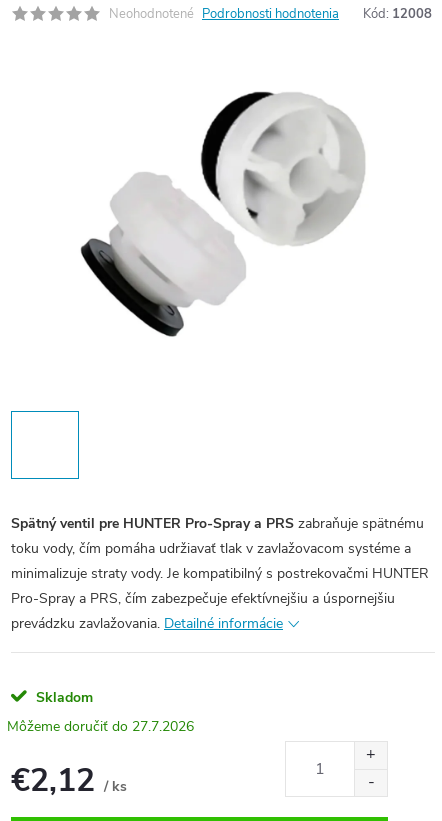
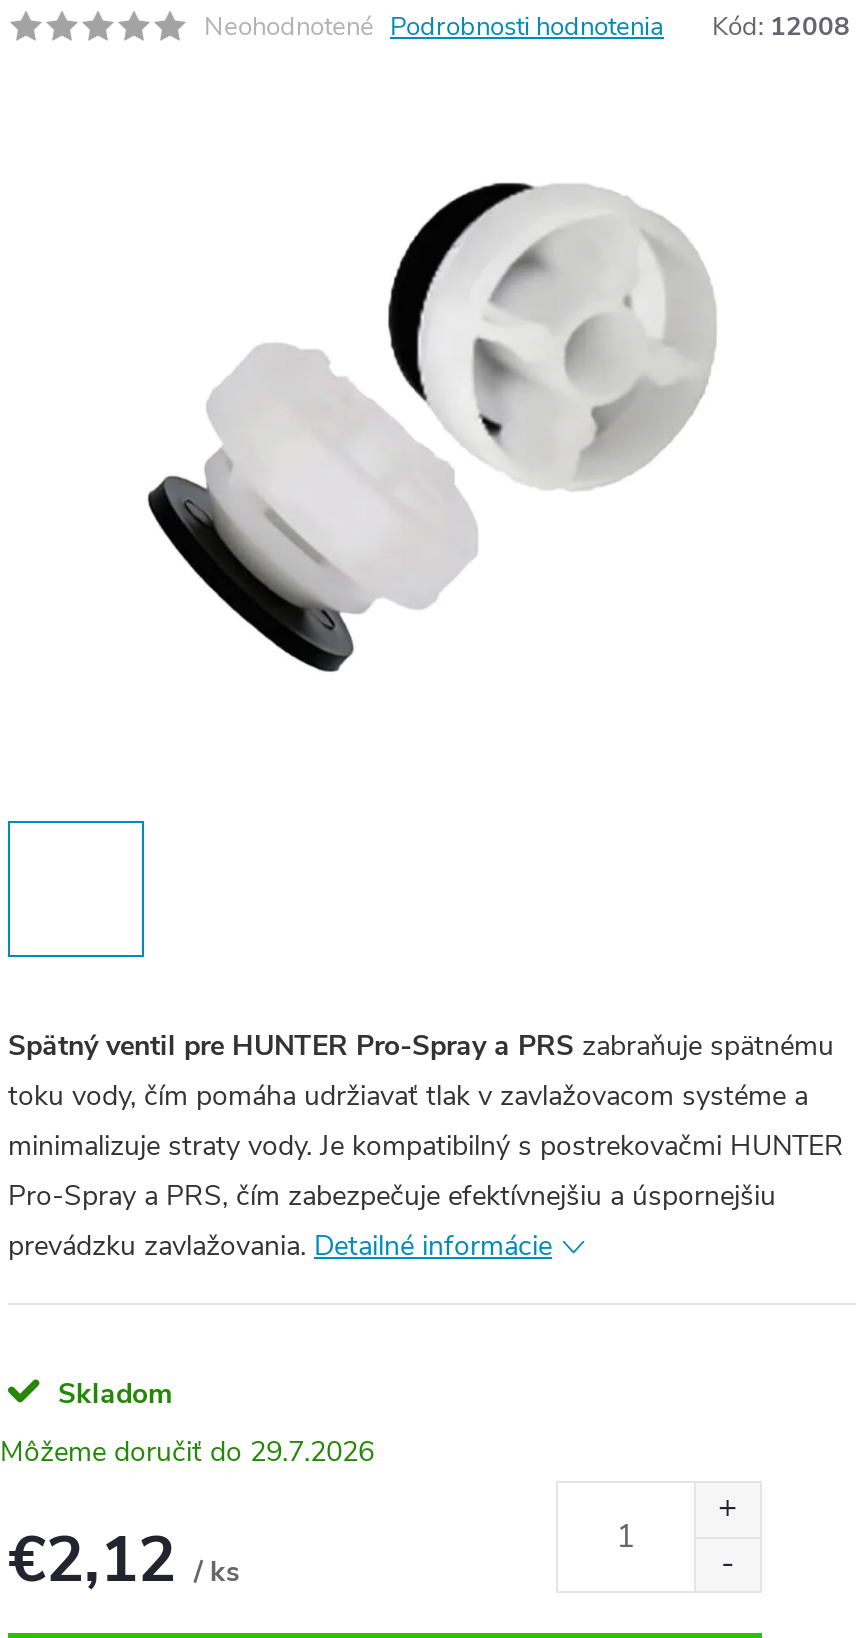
[132,717,194,736] 27.7.2026 -> [250,1433,374,1471] 29.7.2026

